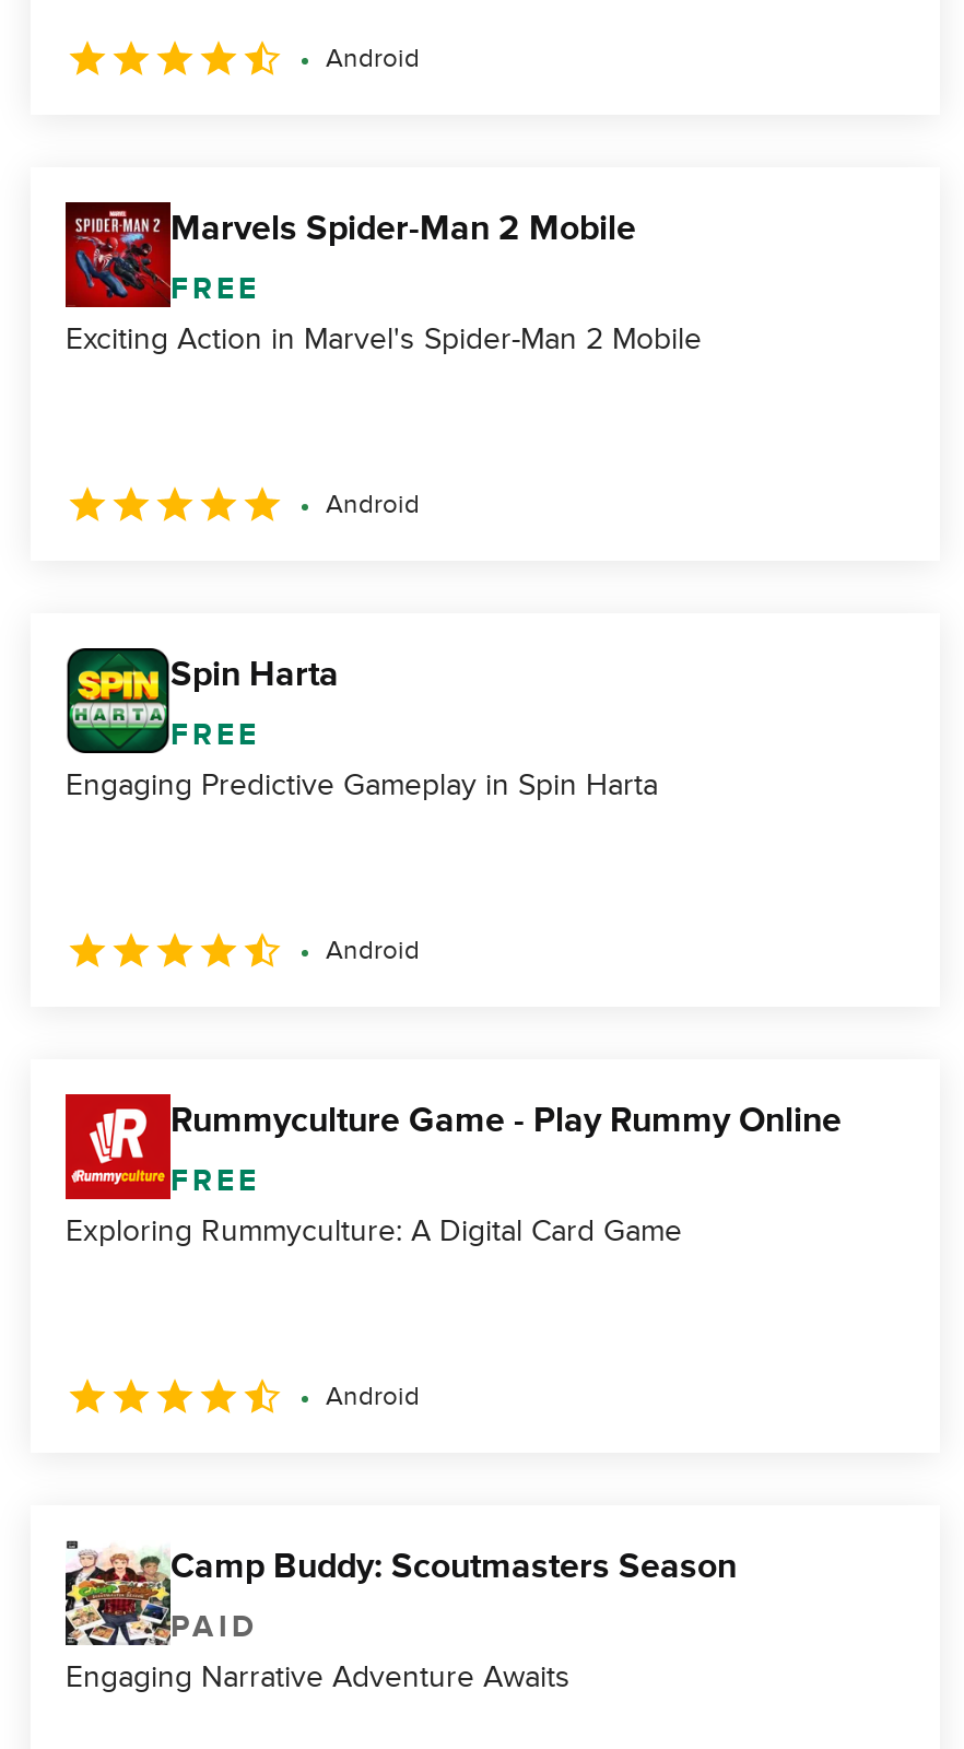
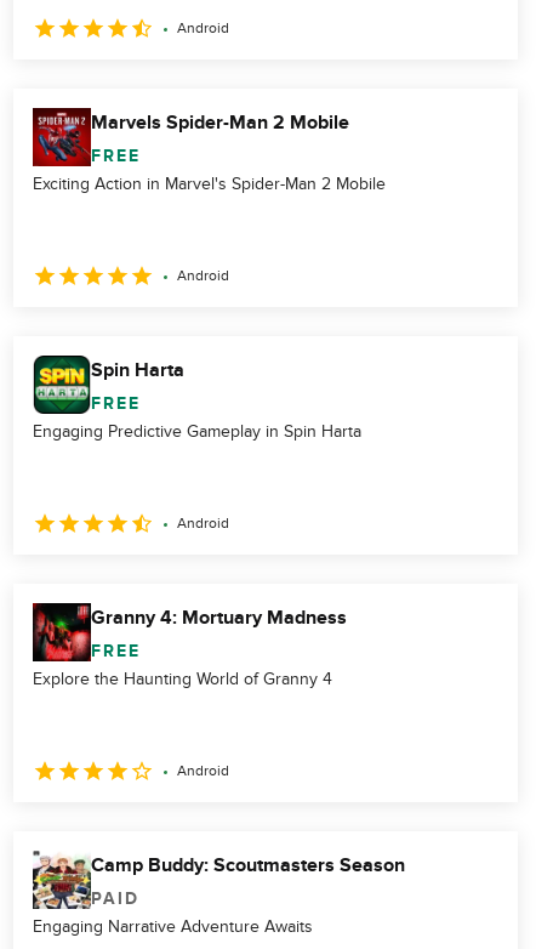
[63,1092,842,1197] [image] | Rummyculture Game - Play Rummy Online -> [32,602,347,660] [image] | Granny 4: Mortuary Madness
[66,1212,682,1249] Exploring Rummyculture: A Digital Card Game -> [33,669,332,689] Explore the Haunting World of Granny 4

